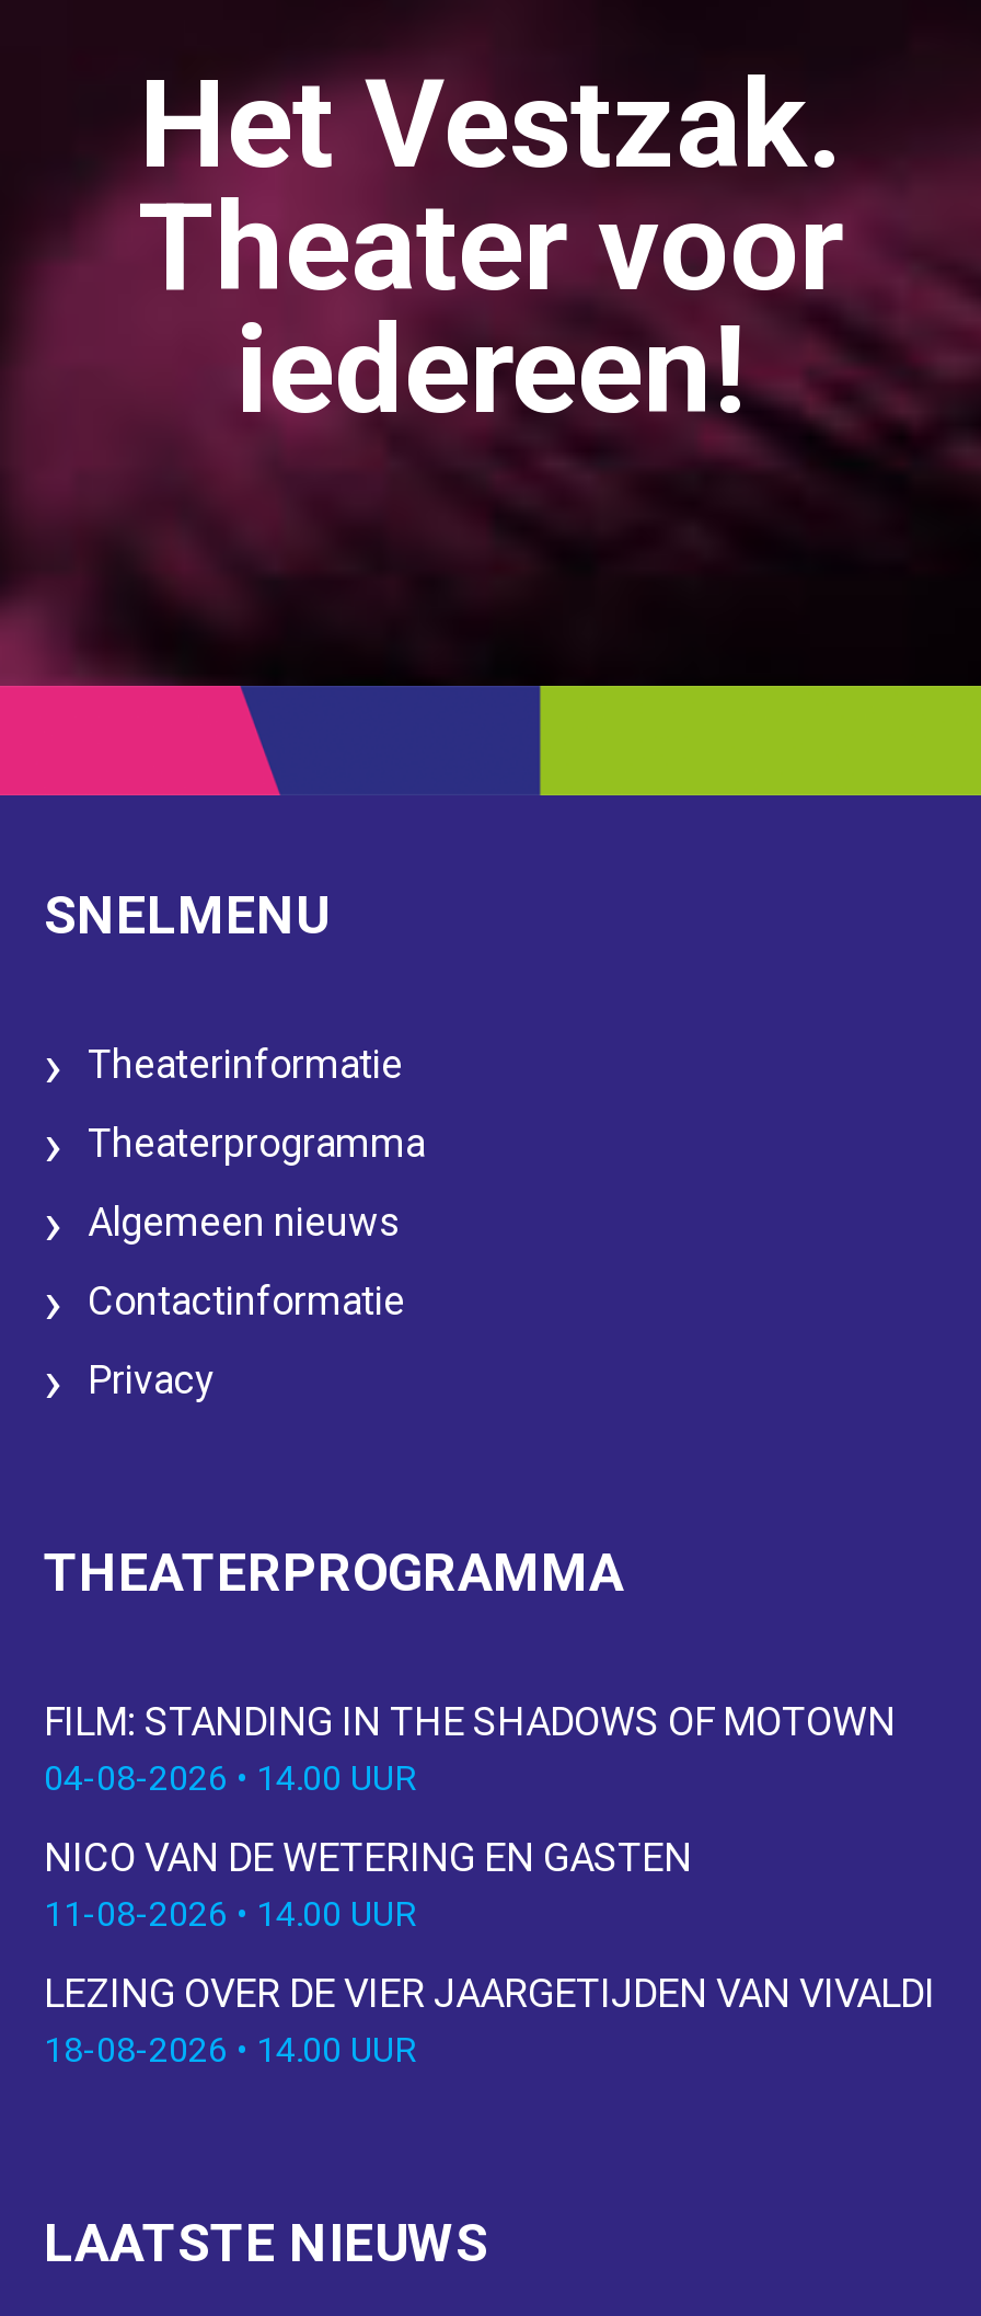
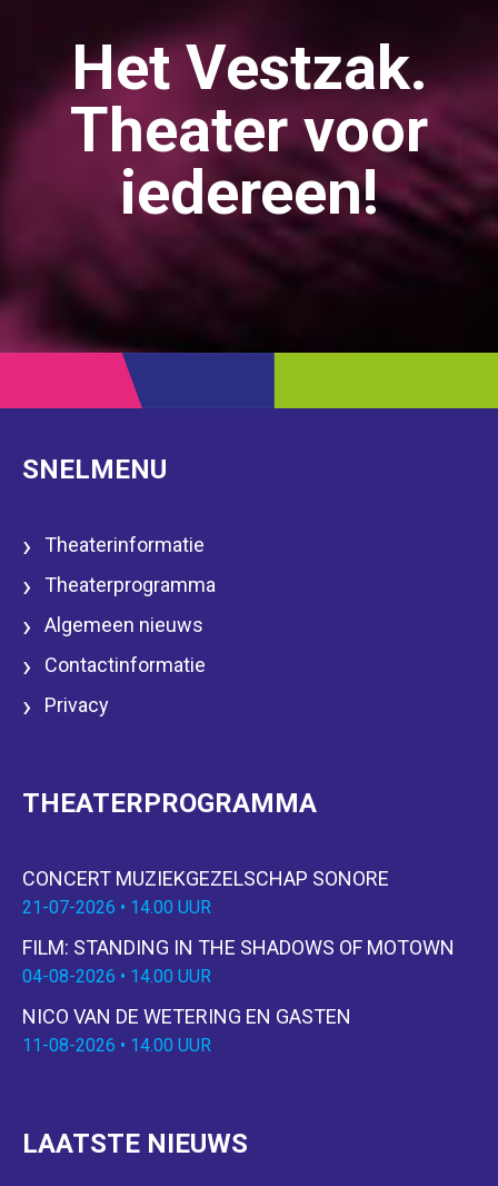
none -> [22,867,389,918] CONCERT MUZIEKGEZELSCHAP SONORE | 21-07-2026 • 14.00 UUR
moved [44,1698,896,1935] -> [22,936,455,1056]: FILM: STANDING IN THE SHADOWS OF MOTOWN | 04-08-2026 • 14.00 UUR | NICO VAN DE WETERING EN GASTEN | 11-08-2026 • 14.00 UUR
[44,1970,935,2071] LEZING OVER DE VIER JAARGETIJDEN VAN VIVALDI | 18-08-2026 • 14.00 UUR -> none

